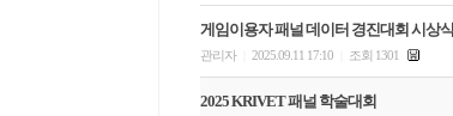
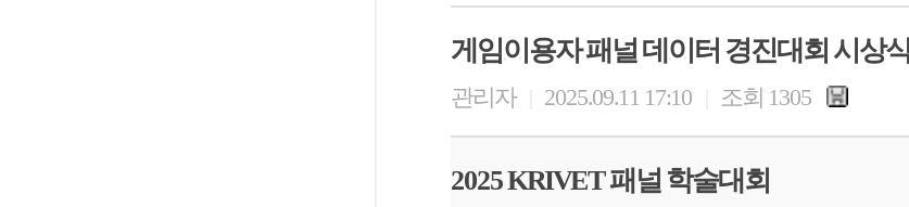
[200,48,401,62] 관리자 2025.09.11 17:10 조회 1301 -> [451,83,816,109] 관리자 2025.09.11 17:10 조회 1305

